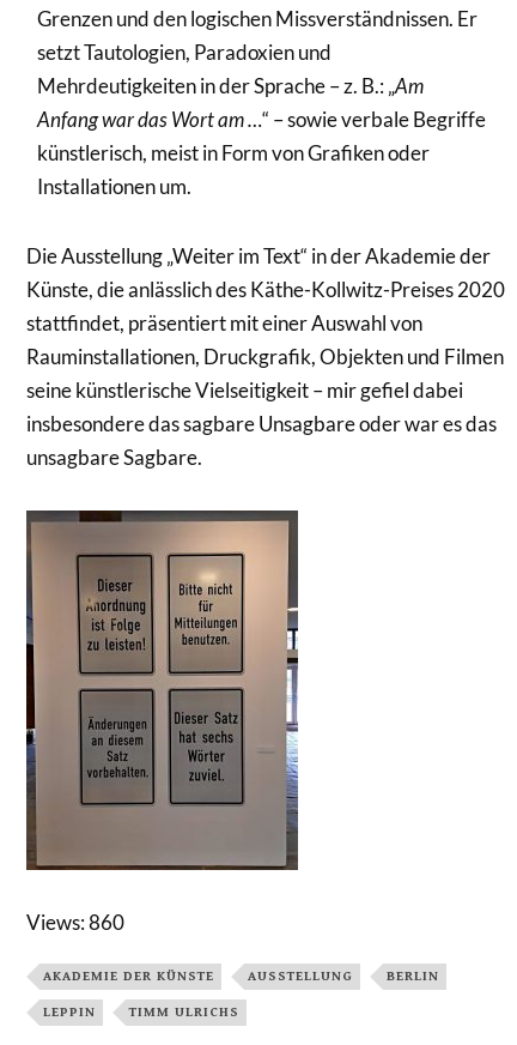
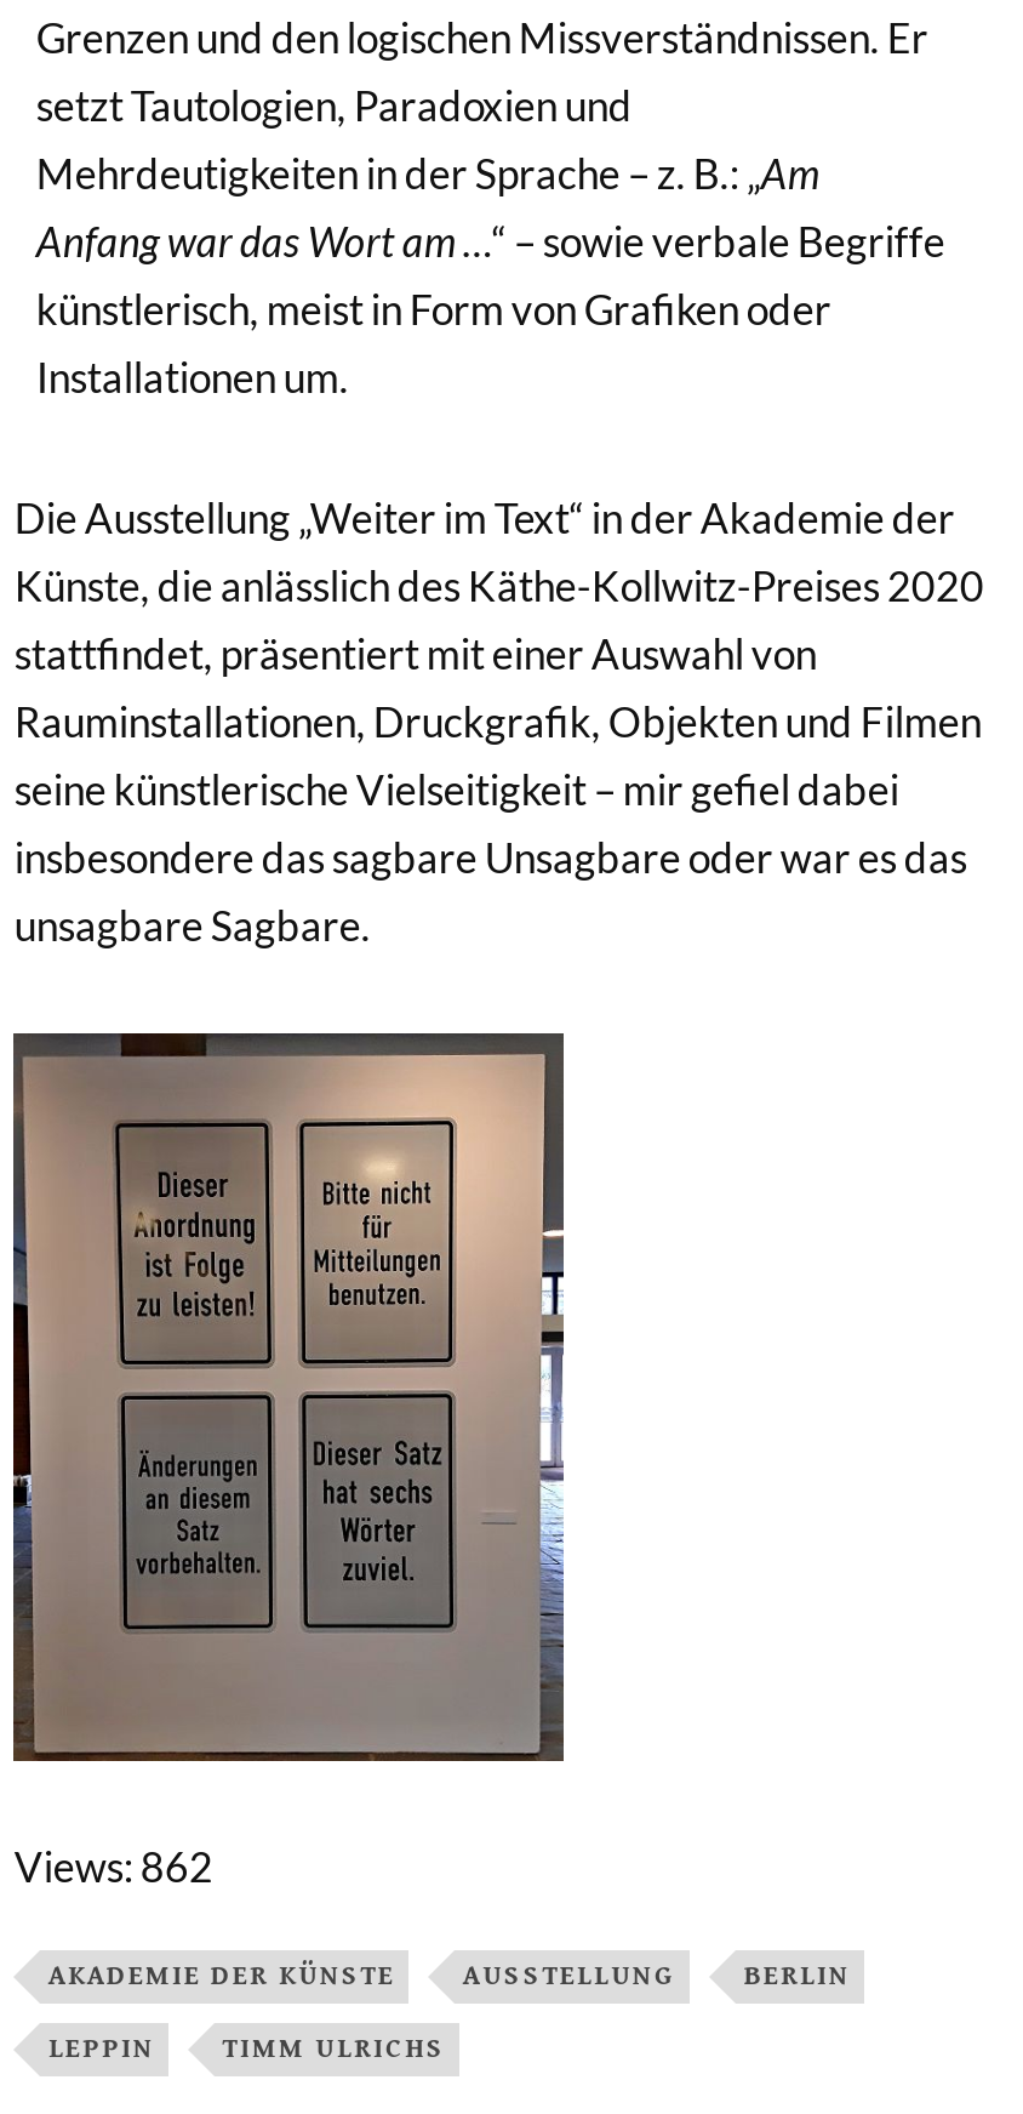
[27,910,125,935] Views: 860 -> [14,1842,213,1893] Views: 862

